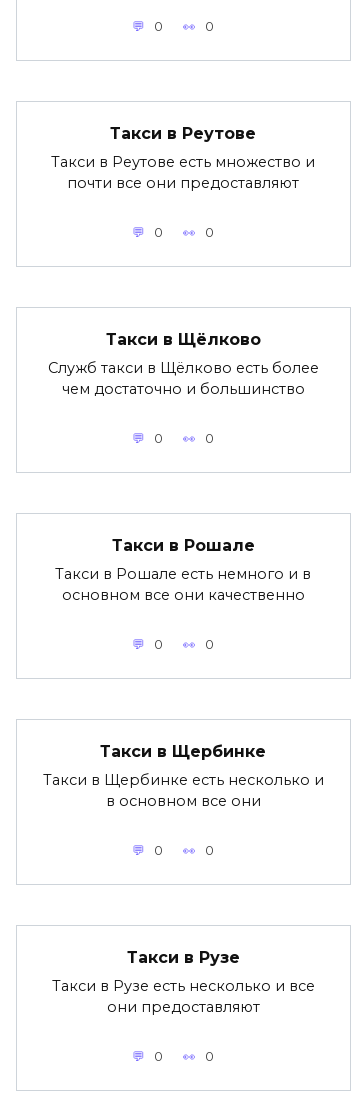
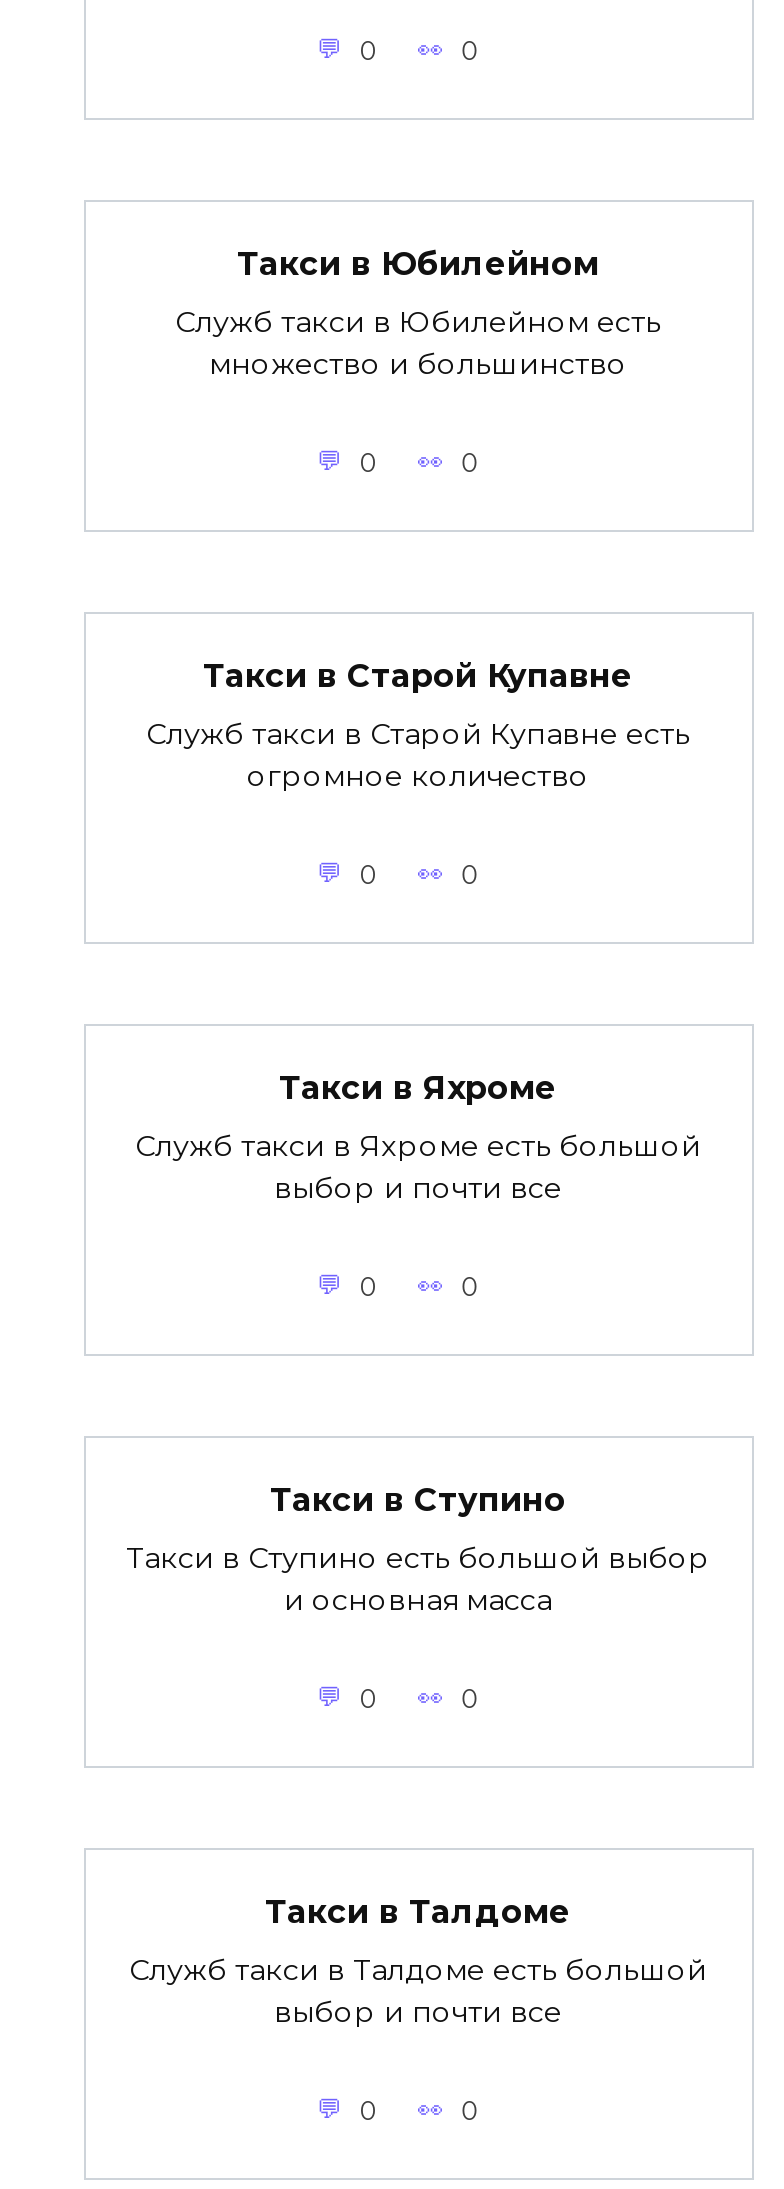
[110,124,256,143] Такси в Реутове -> [237,245,599,283] Такси в Юбилейном
[51,153,315,192] Такси в Реутове есть множество и | почти все они предоставляют -> [175,304,661,382] Служб такси в Юбилейном есть | множество и большинство
[105,330,260,349] Такси в Щёлково -> [203,657,633,695] Такси в Старой Купавне
[47,359,318,398] Служб такси в Щёлково есть более | чем достаточно и большинство -> [146,716,690,794] Служб такси в Старой Купавне есть | огромное количество
[111,536,254,555] Такси в Рошале -> [279,1069,557,1107] Такси в Яхроме
[55,565,311,604] Такси в Рошале есть немного и в | основном все они качественно -> [135,1128,701,1206] Служб такси в Яхроме есть большой | выбор и почти все
[100,742,266,761] Такси в Щербинке -> [270,1481,566,1519] Такси в Ступино
[42,771,323,810] Такси в Щербинке есть несколько и | в основном все они -> [126,1540,710,1618] Такси в Ступино есть большой выбор | и основная масса
[126,948,239,967] Такси в Рузе -> [265,1893,571,1931] Такси в Талдоме
[51,977,314,1016] Такси в Рузе есть несколько и все | они предоставляют -> [129,1952,707,2030] Служб такси в Талдоме есть большой | выбор и почти все

